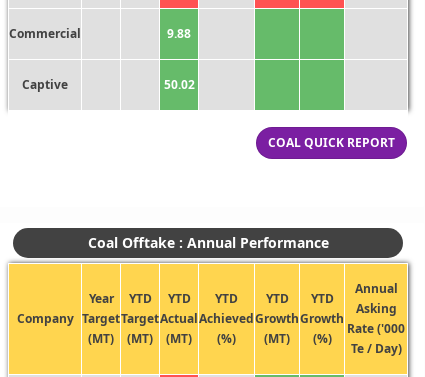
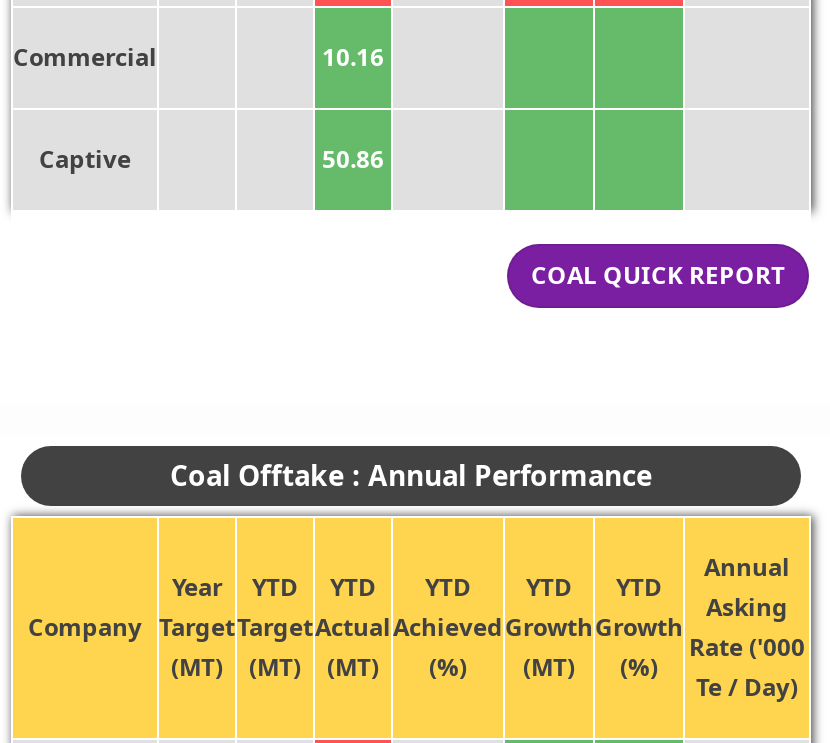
[167,25,191,42] 9.88 -> [322,40,384,74] 10.16
[163,76,194,93] 50.02 -> [322,142,384,176] 50.86

